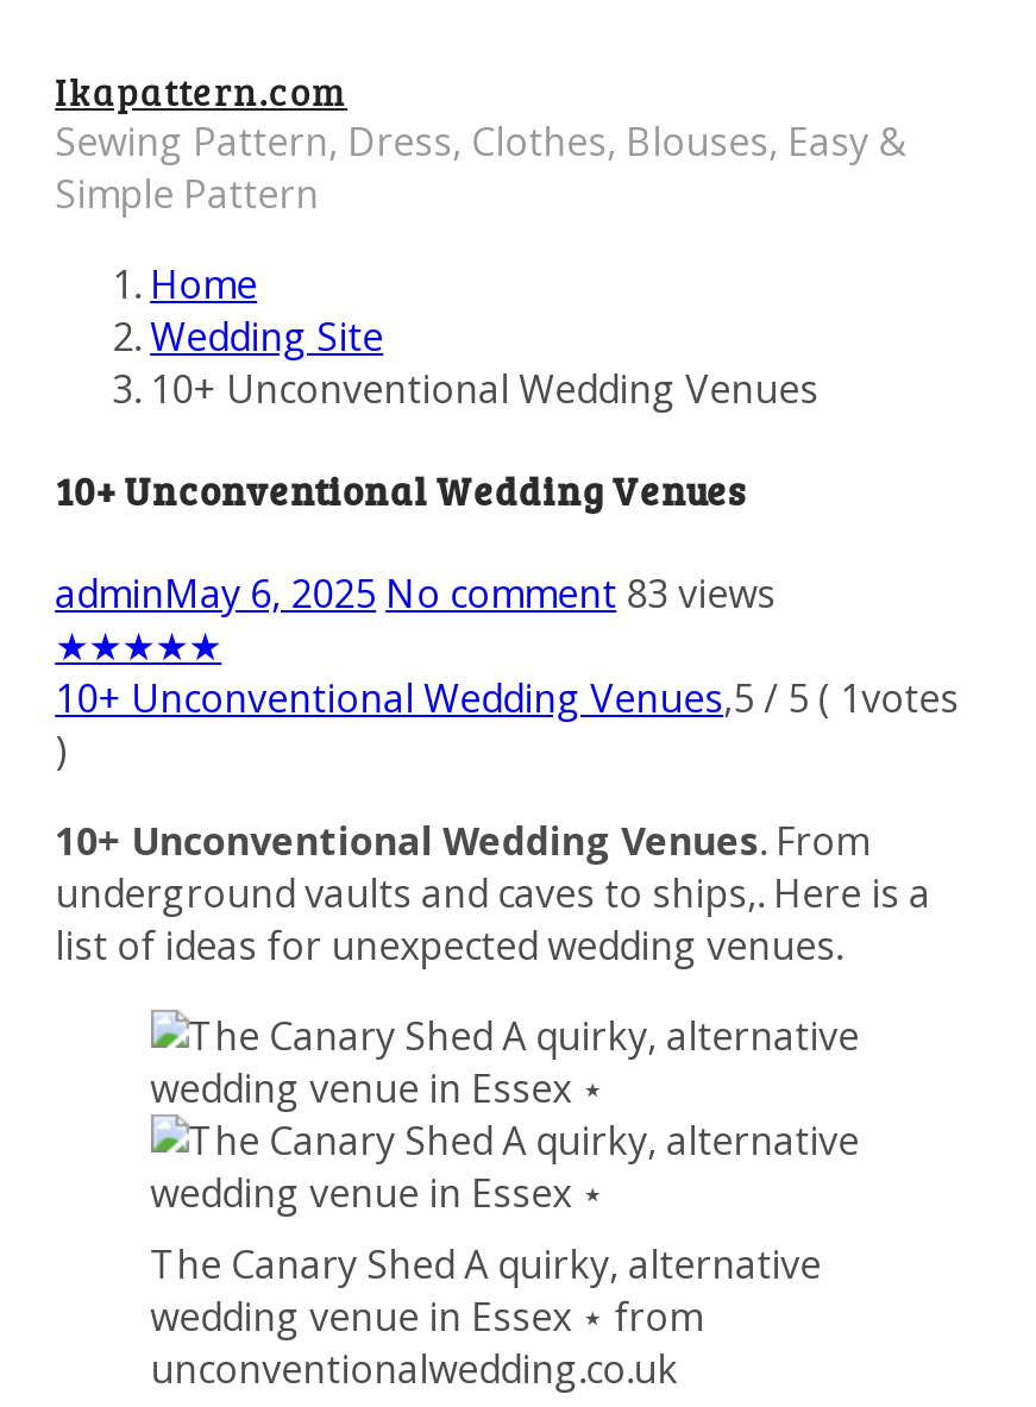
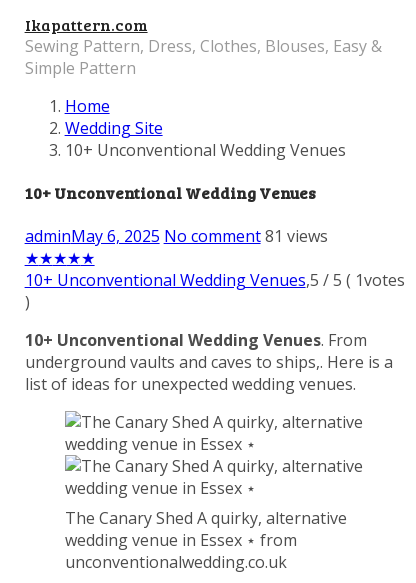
[55,566,776,618] adminMay 6, 2025 No comment 83 views -> [25,224,328,246] adminMay 6, 2025 No comment 81 views

